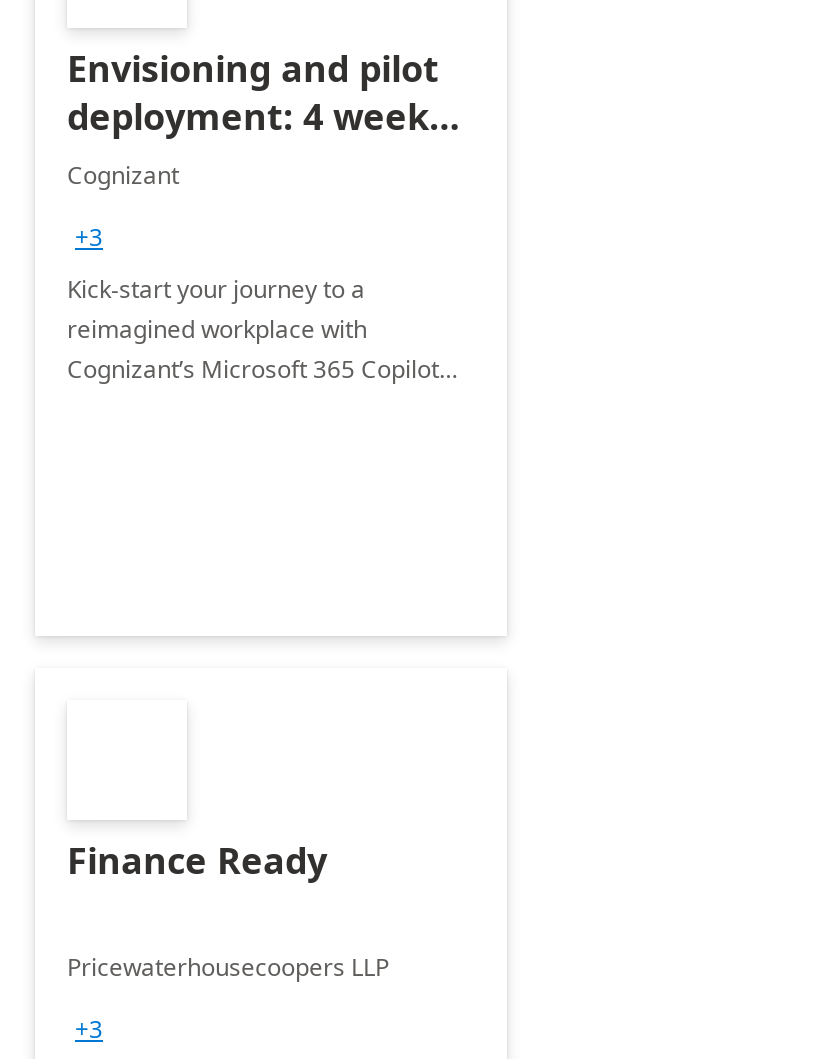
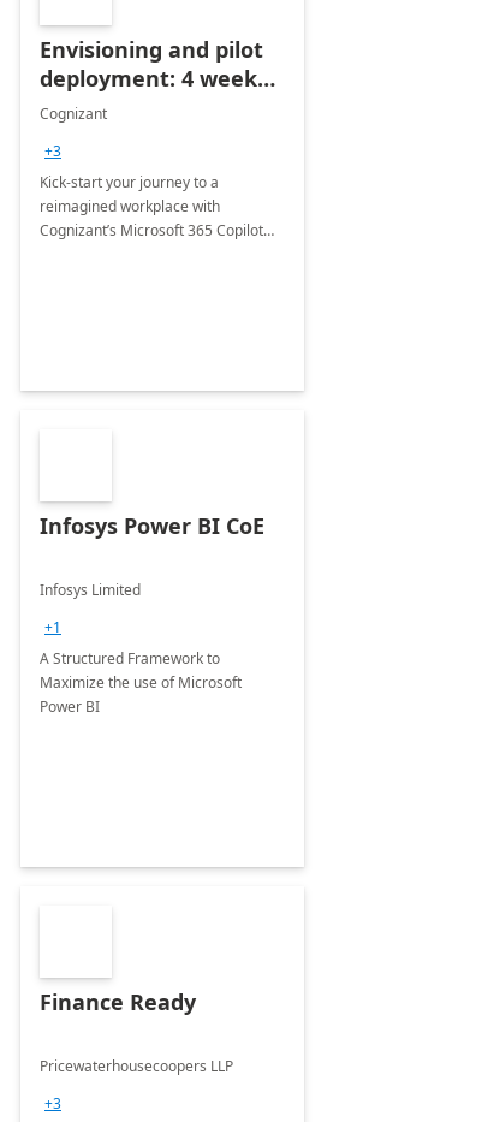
none -> [40,511,264,717] Infosys Power BI CoE | Infosys Limited | +1 | A Structured Framework to | Maximize the use of Microsoft | Power BI

